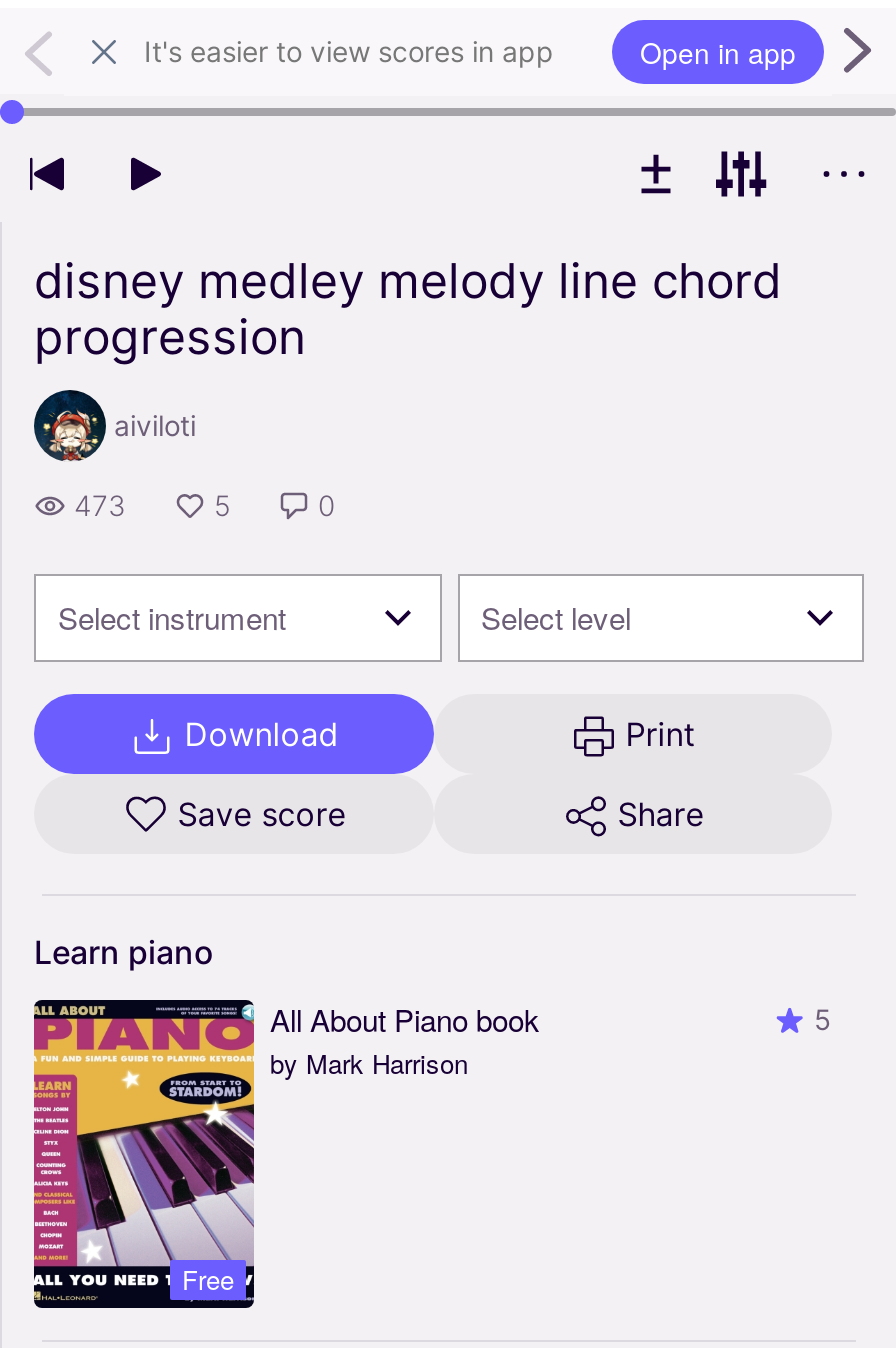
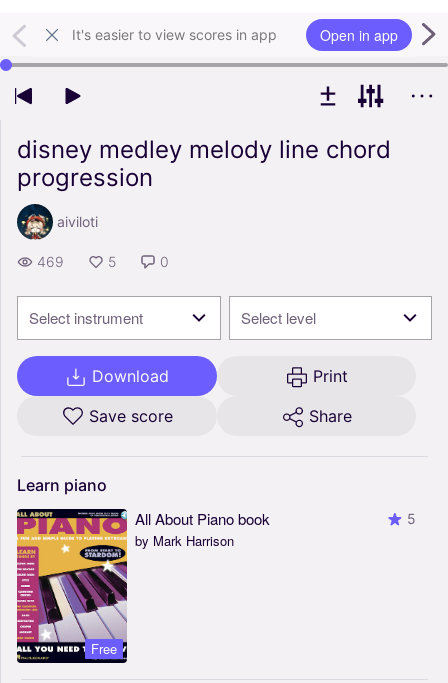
[74,487,126,521] 473 -> [37,252,64,269] 469

